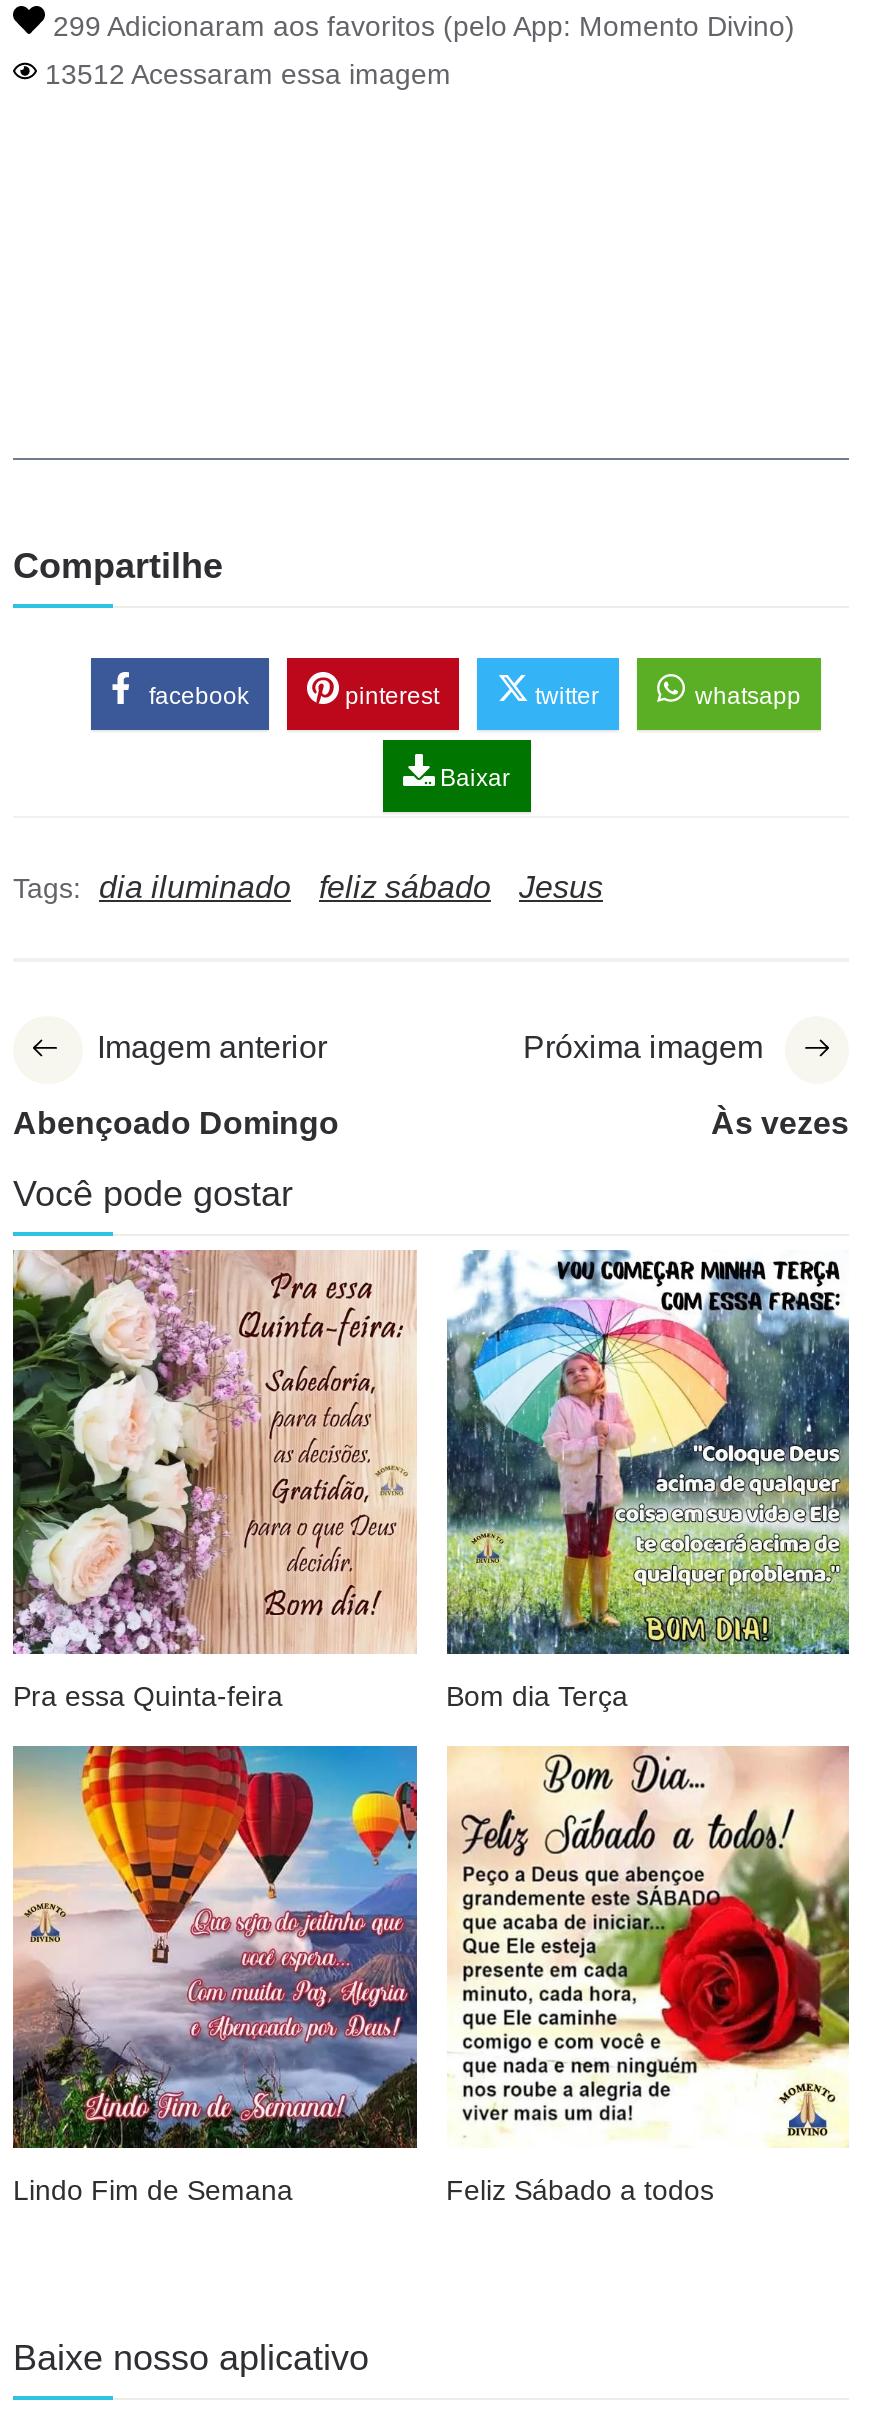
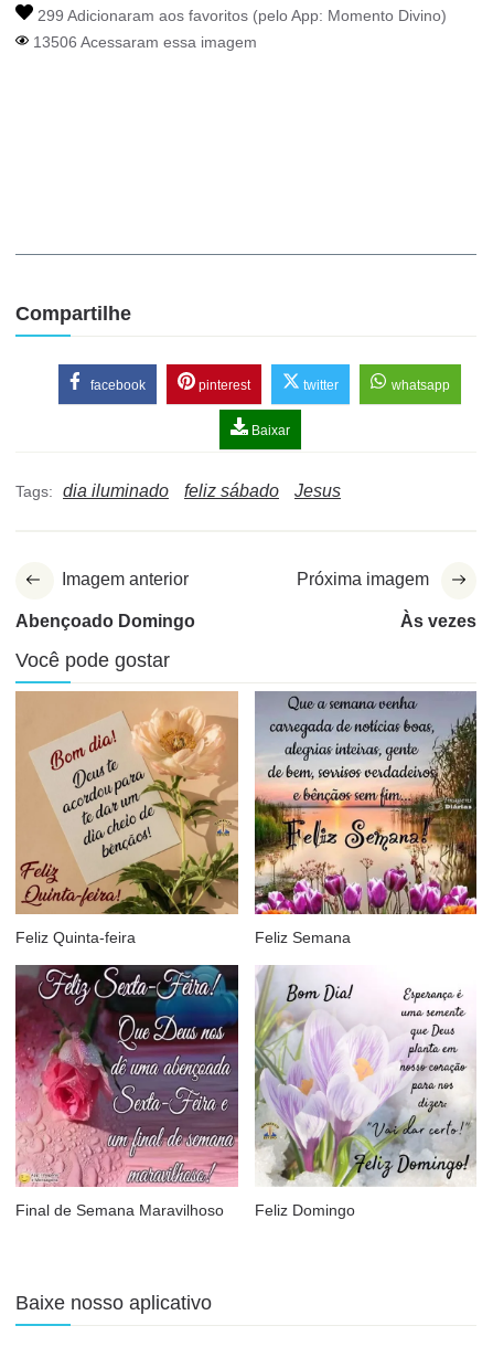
[37,58,451,90] 13512 Acessaram essa imagem -> [29,33,257,51] 13506 Acessaram essa imagem
[11,1250,628,1711] [image] | Pra essa Quinta-feira | Bom dia Terça -> [15,691,350,946] [image] | Feliz Quinta-feira | Feliz Semana
[445,1250,851,1656] [image] -> [254,690,478,915] [image]
[11,1744,714,2206] [image] | Lindo Fim de Semana | Feliz Sábado a todos -> [14,964,355,1219] [image] | Final de Semana Maravilhoso | Feliz Domingo
[447,1744,851,2148] [image] -> [254,965,476,1188] [image]

